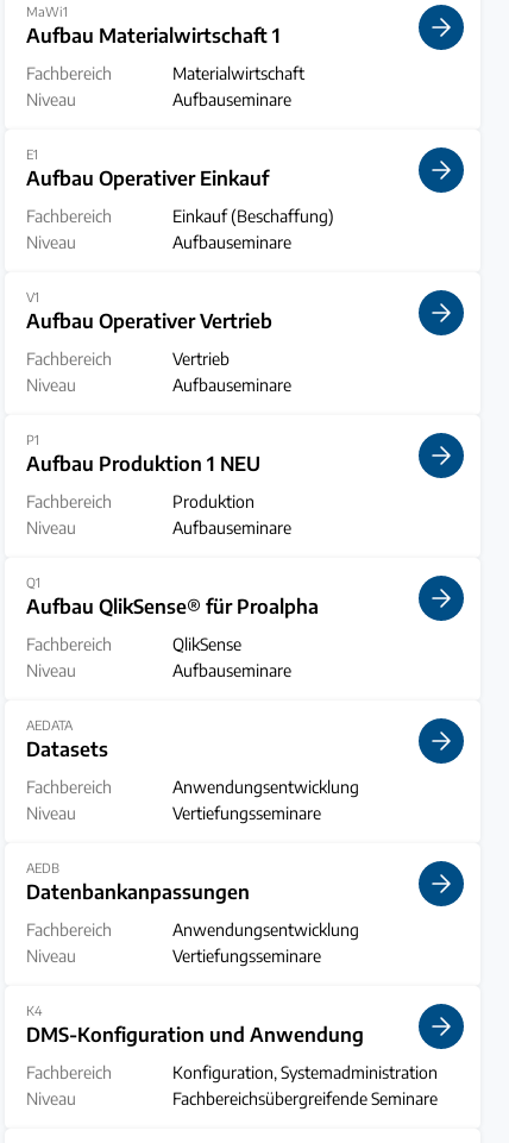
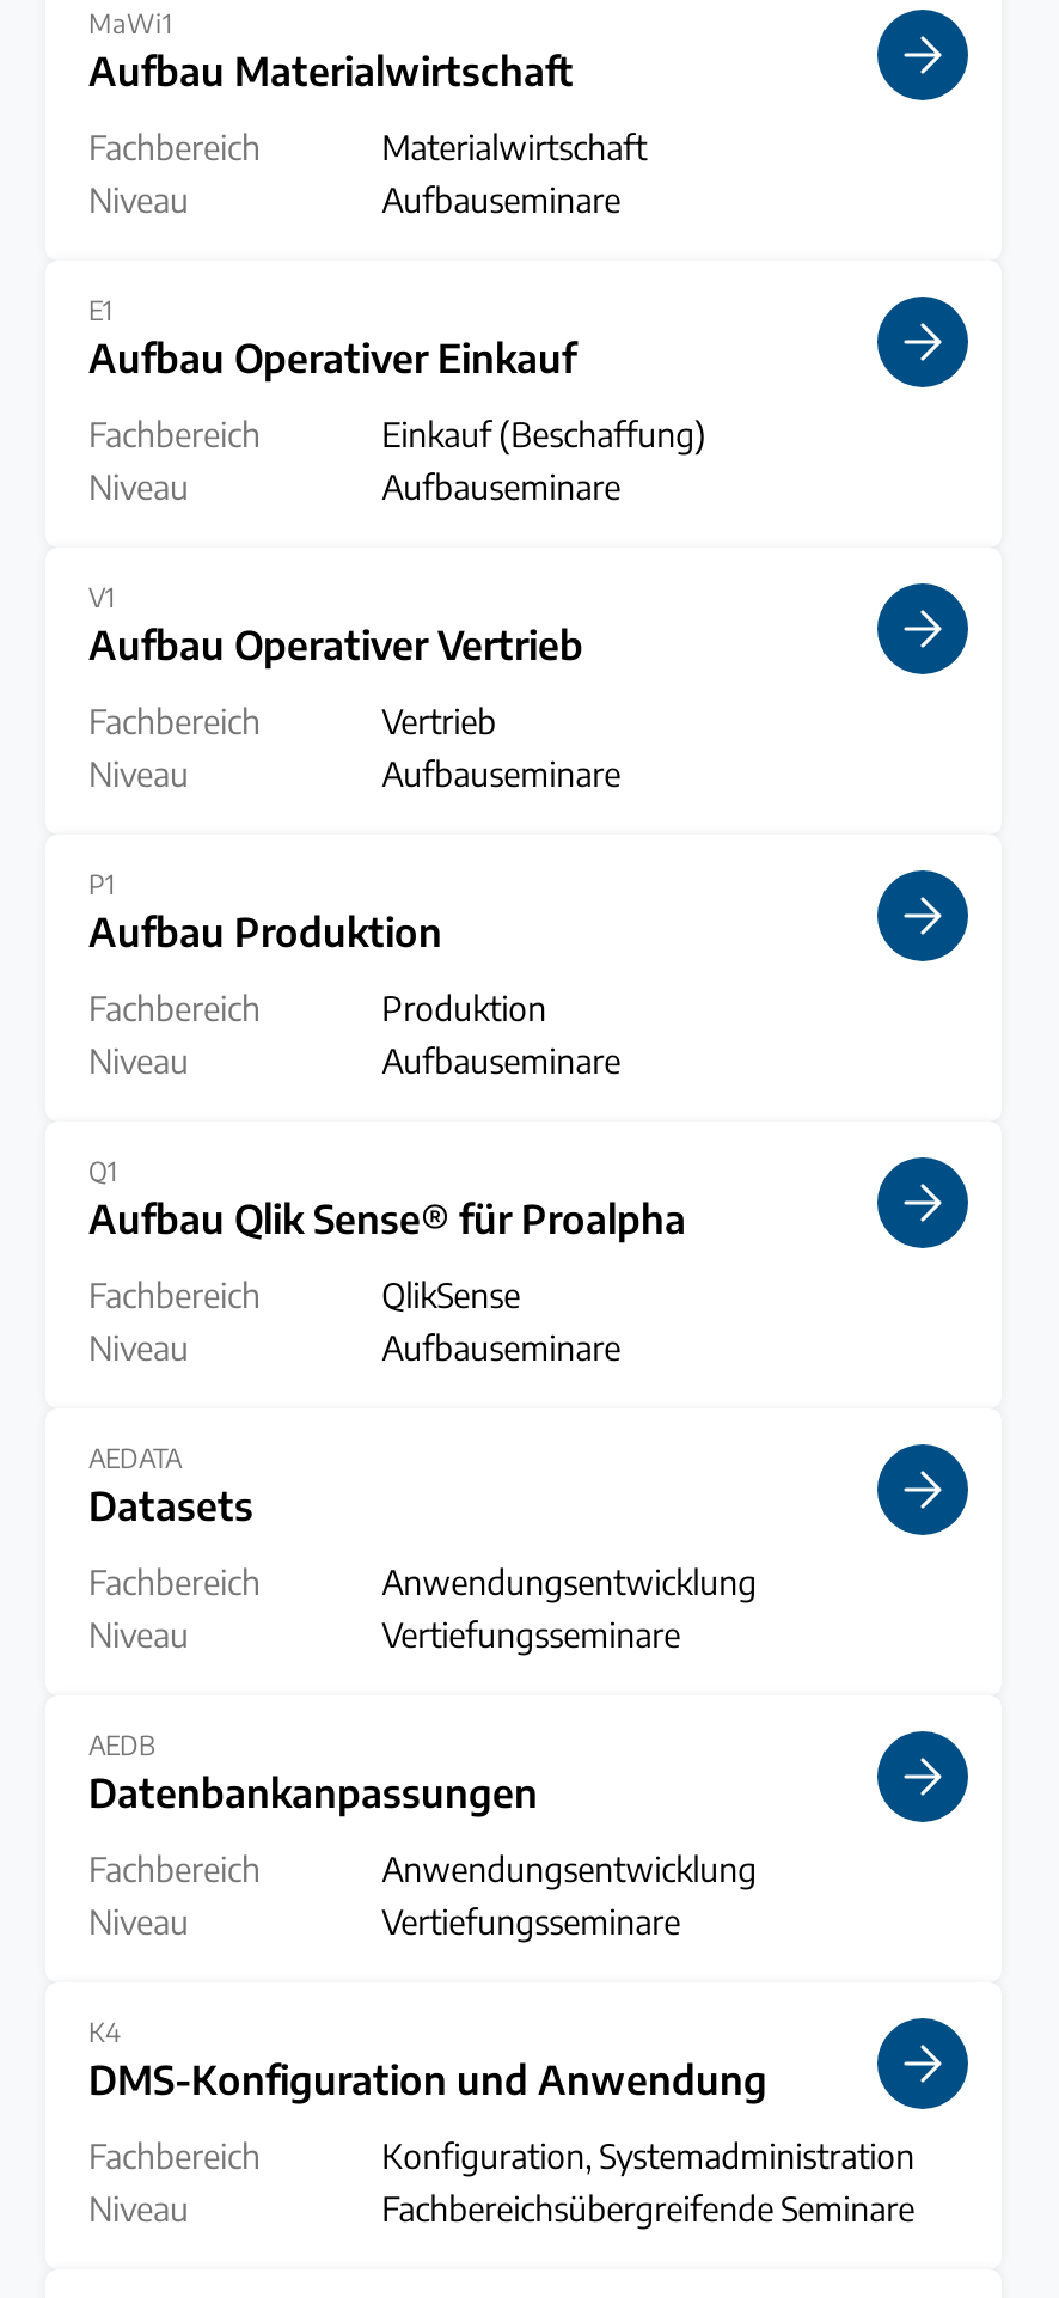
[26,23,281,48] Aufbau Materialwirtschaft 1 -> [88,46,574,97] Aufbau Materialwirtschaft
[26,451,260,476] Aufbau Produktion 1 NEU -> [88,907,442,957] Aufbau Produktion
[26,594,319,619] Aufbau QlikSense® für Proalpha -> [88,1194,686,1244] Aufbau Qlik Sense® für Proalpha

